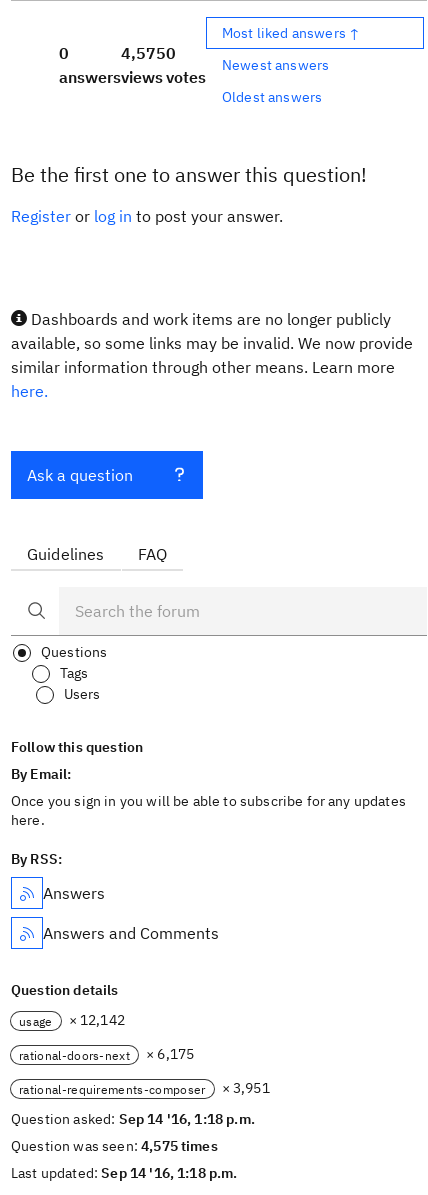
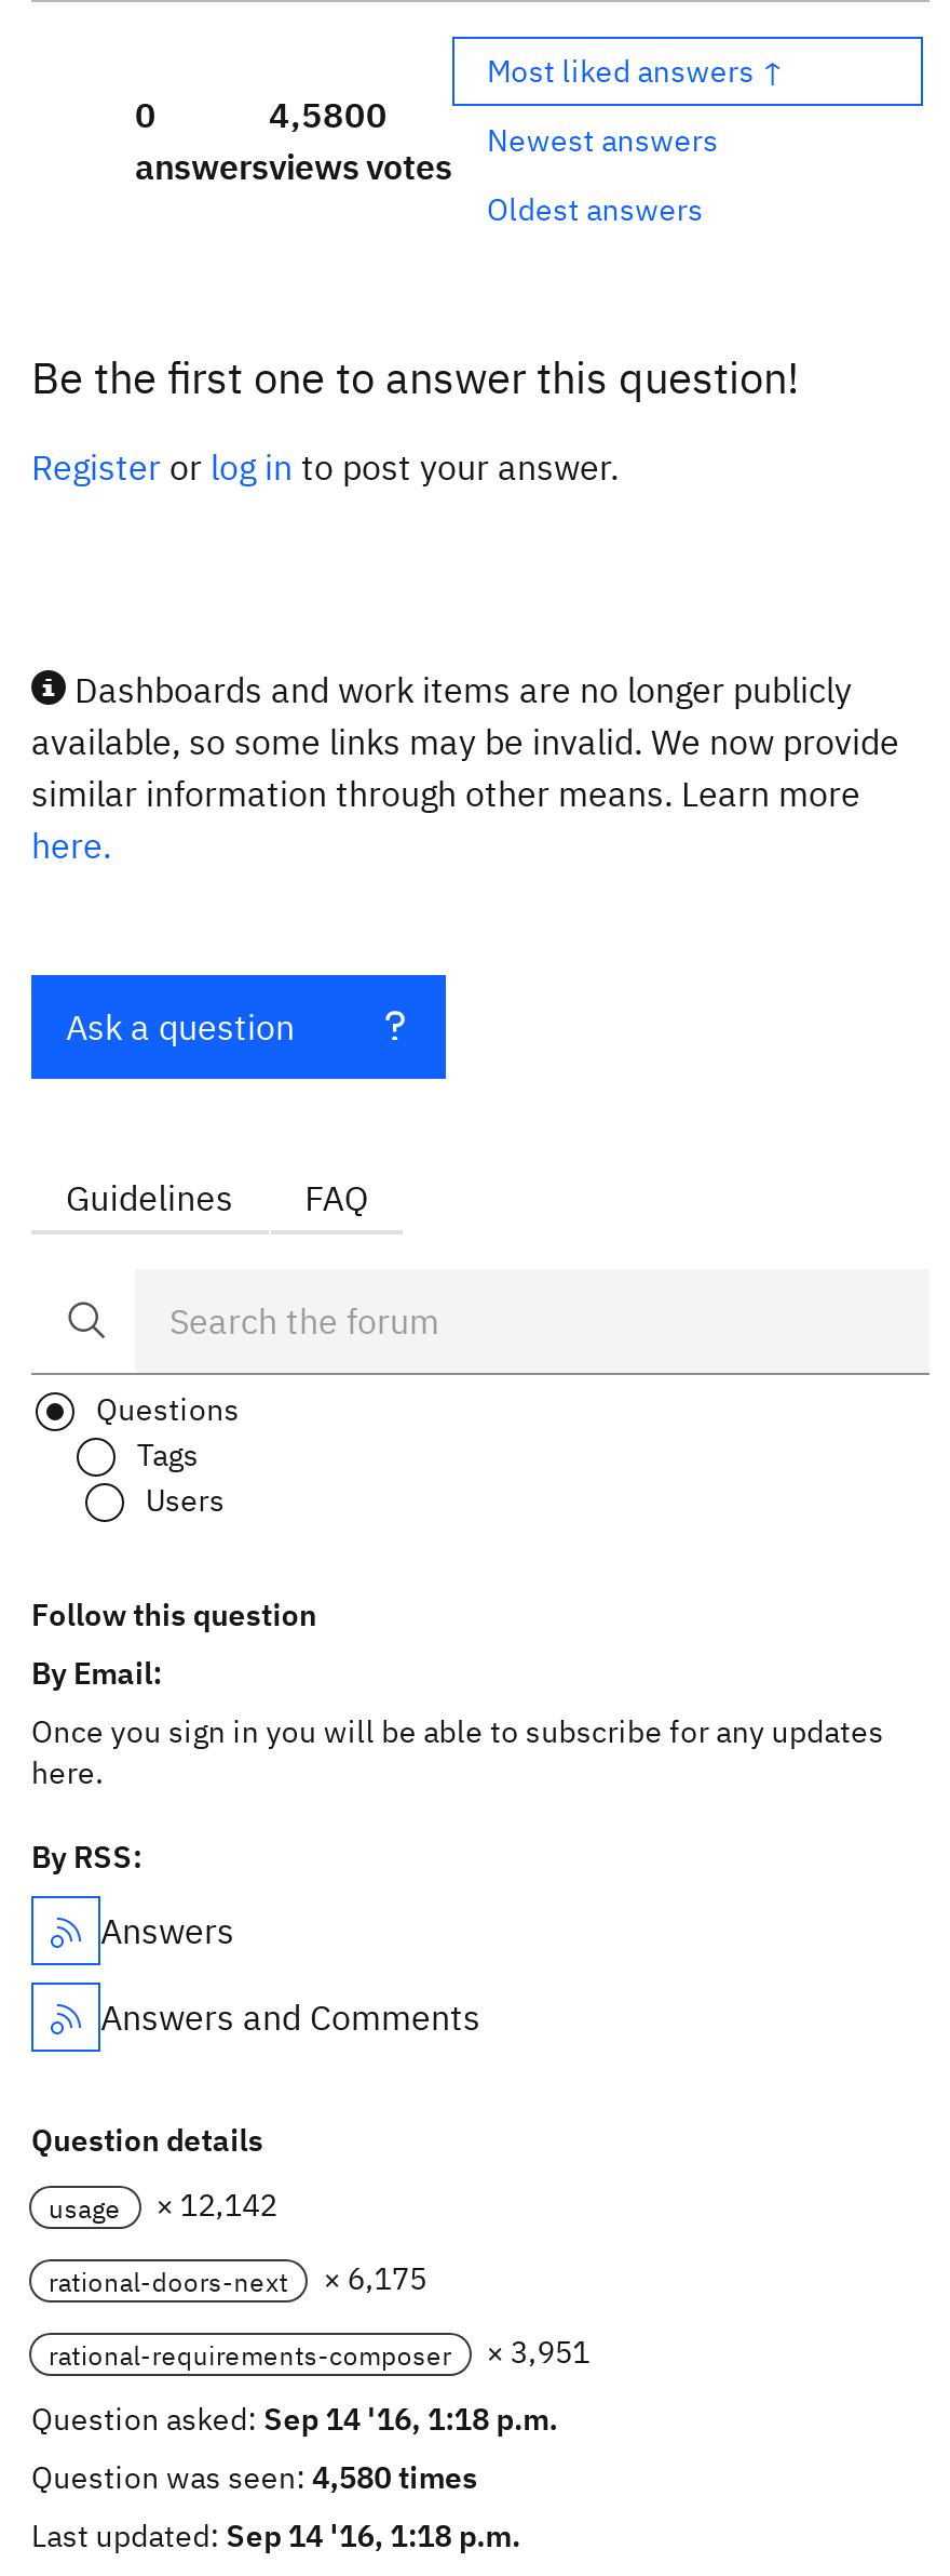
[121,43,176,63] 4,575 0 -> [269,93,388,136] 4,580 0
[11,1137,218,1155] Question was seen: 4,575 times -> [31,2458,478,2497] Question was seen: 4,580 times

